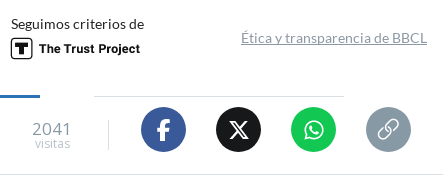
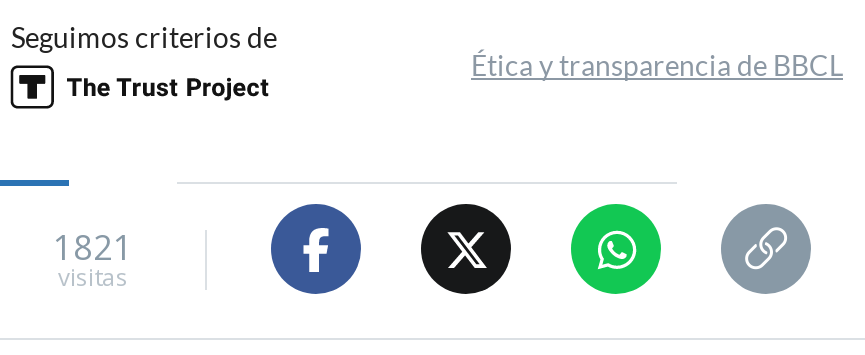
[32,117,72,140] 2041 -> [53,224,133,270] 1821

